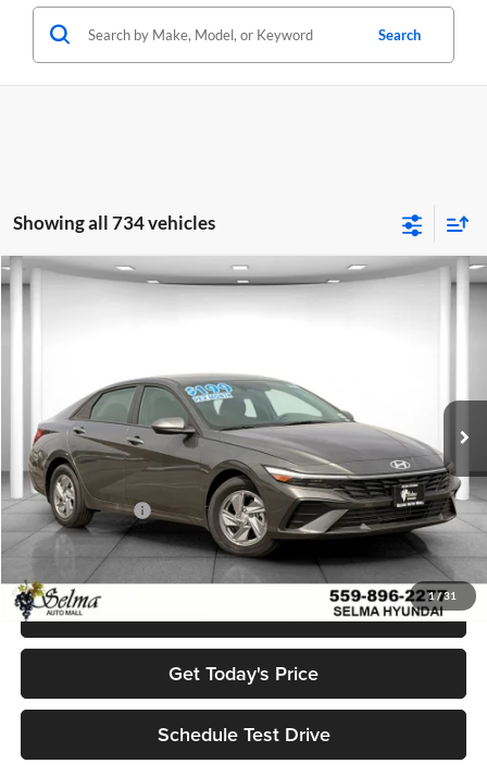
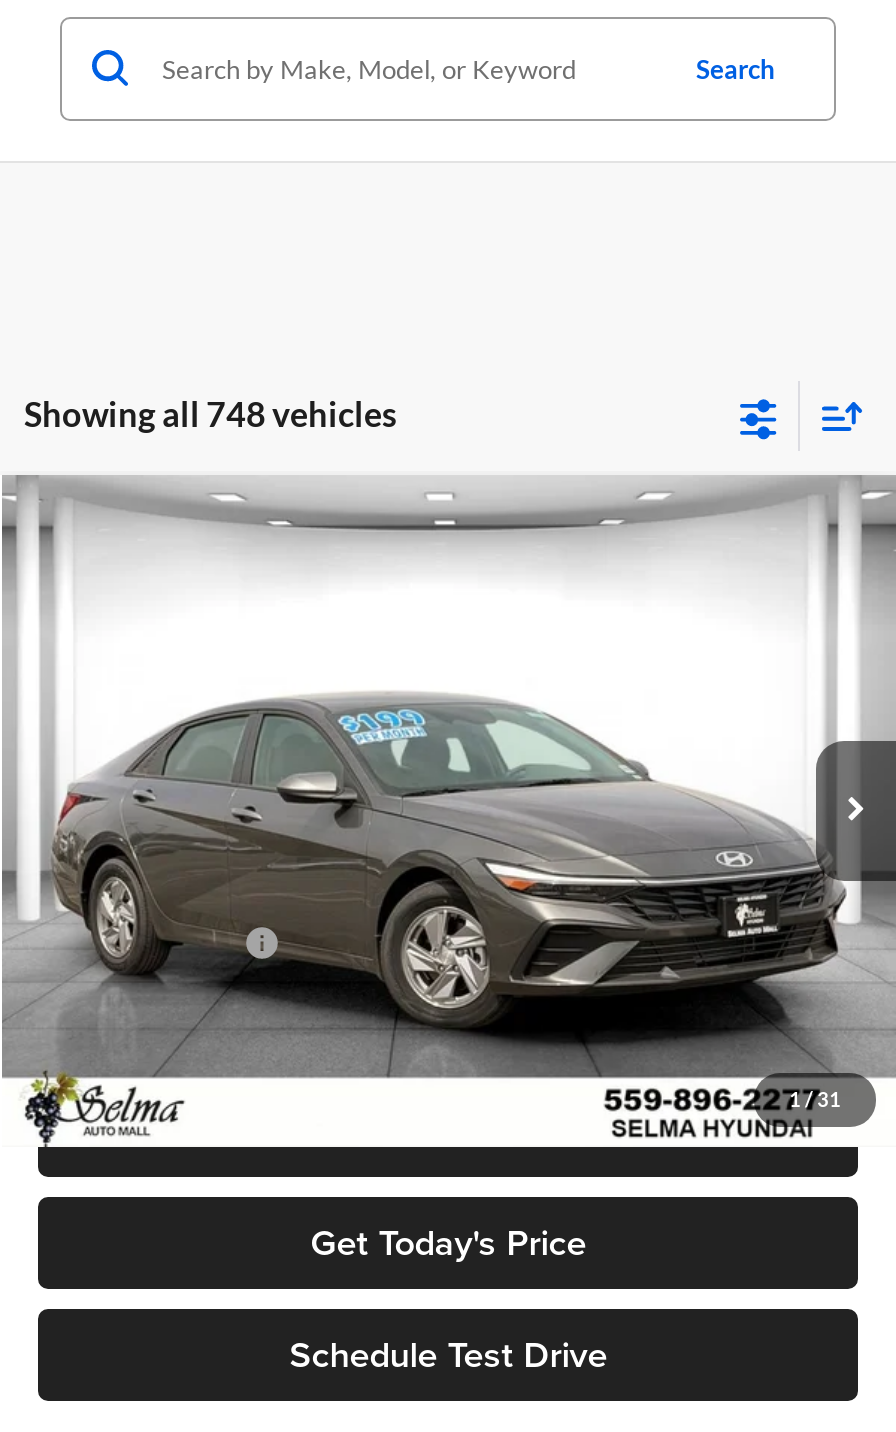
[13,211,215,234] Showing all 734 vehicles -> [24,392,396,434] Showing all 748 vehicles

